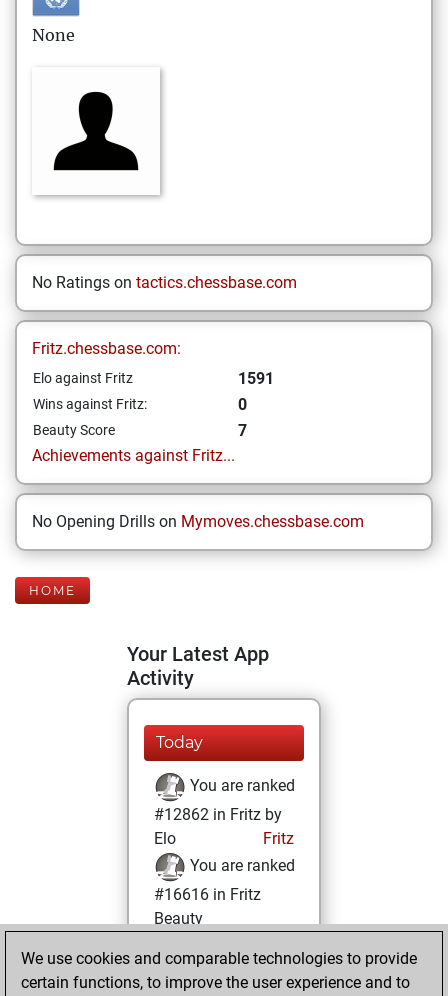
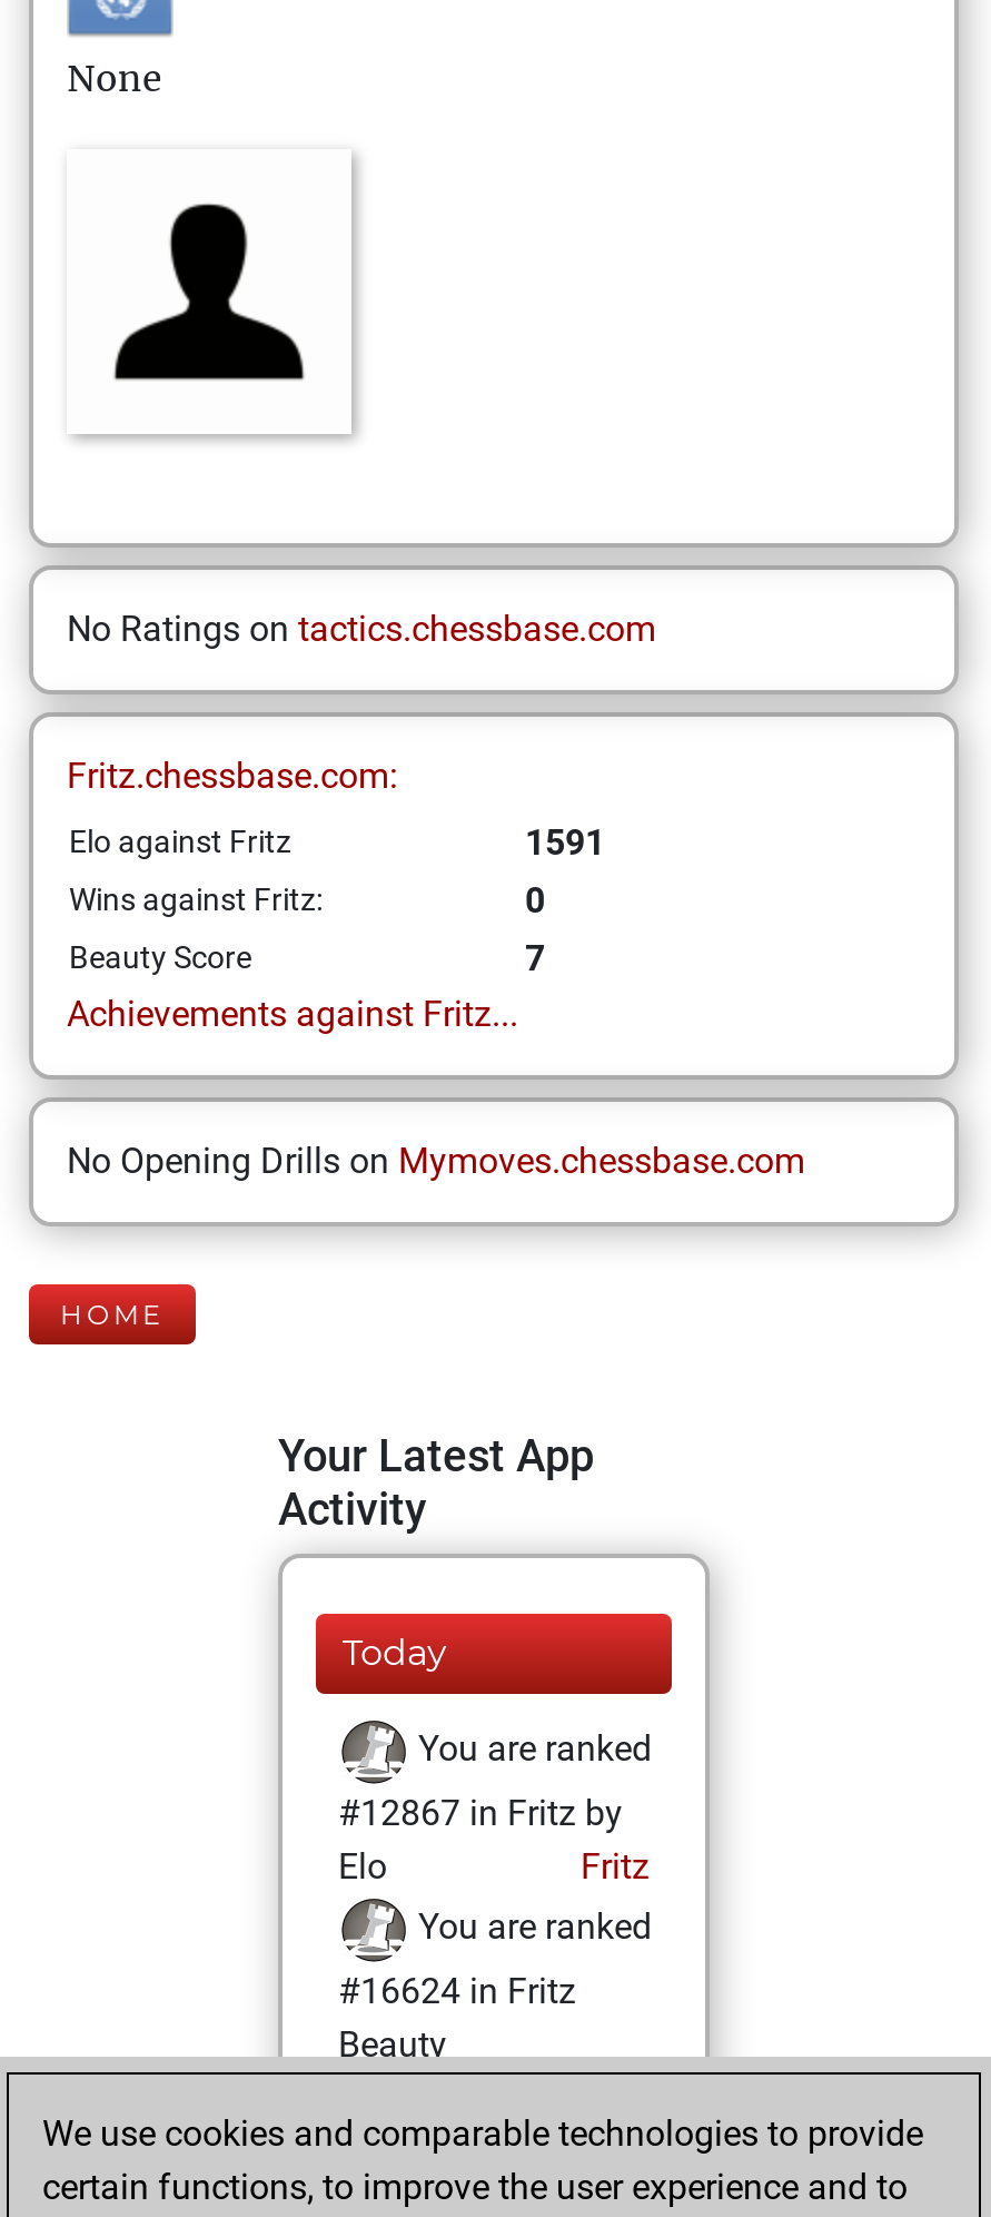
[154,805,282,824] #12862 in Fritz by -> [338,1792,623,1834] #12867 in Fritz by
[154,885,261,904] #16616 in Fritz -> [338,1970,576,2012] #16624 in Fritz

